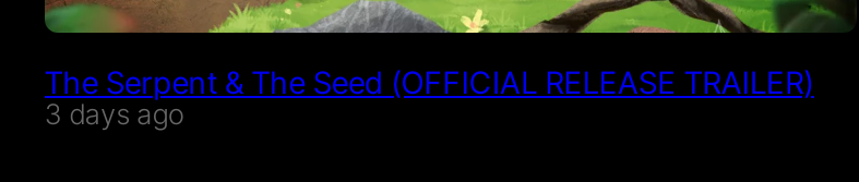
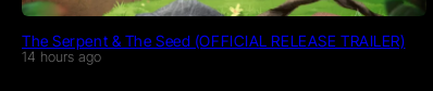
[45,99,184,131] 3 days ago -> [22,49,101,65] 14 hours ago

